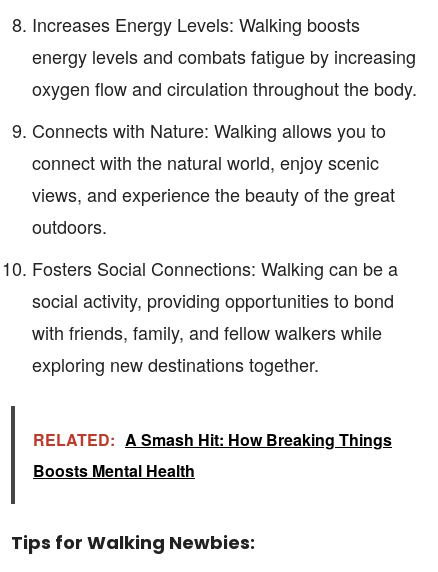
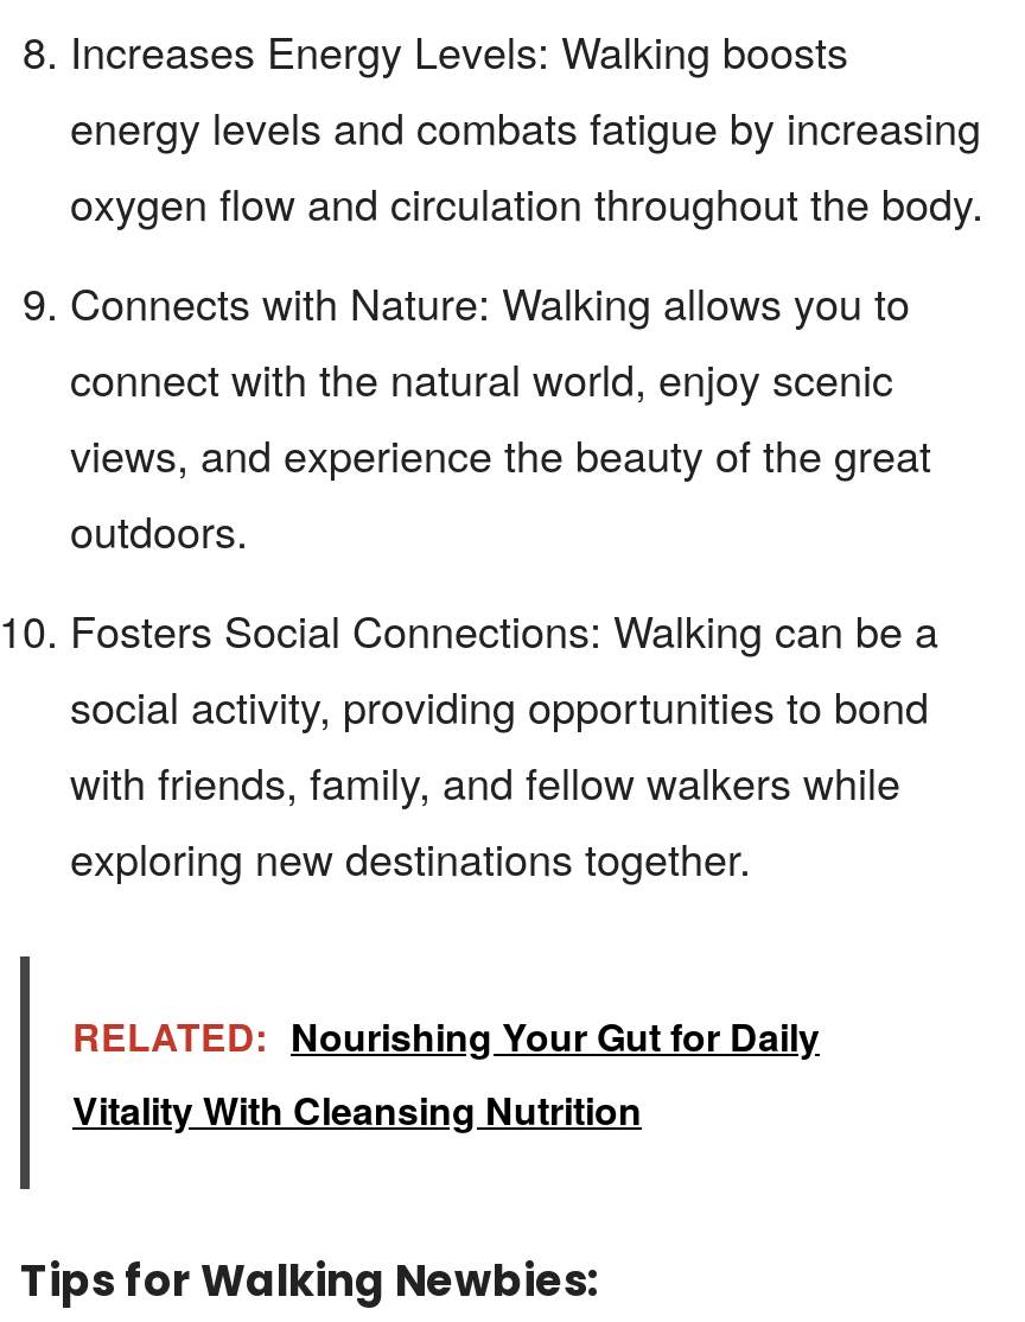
[33,428,392,482] RELATED: A Smash Hit: How Breaking Things | Boosts Mental Health -> [72,1009,820,1137] RELATED: Nourishing Your Gut for Daily | Vitality With Cleansing Nutrition

